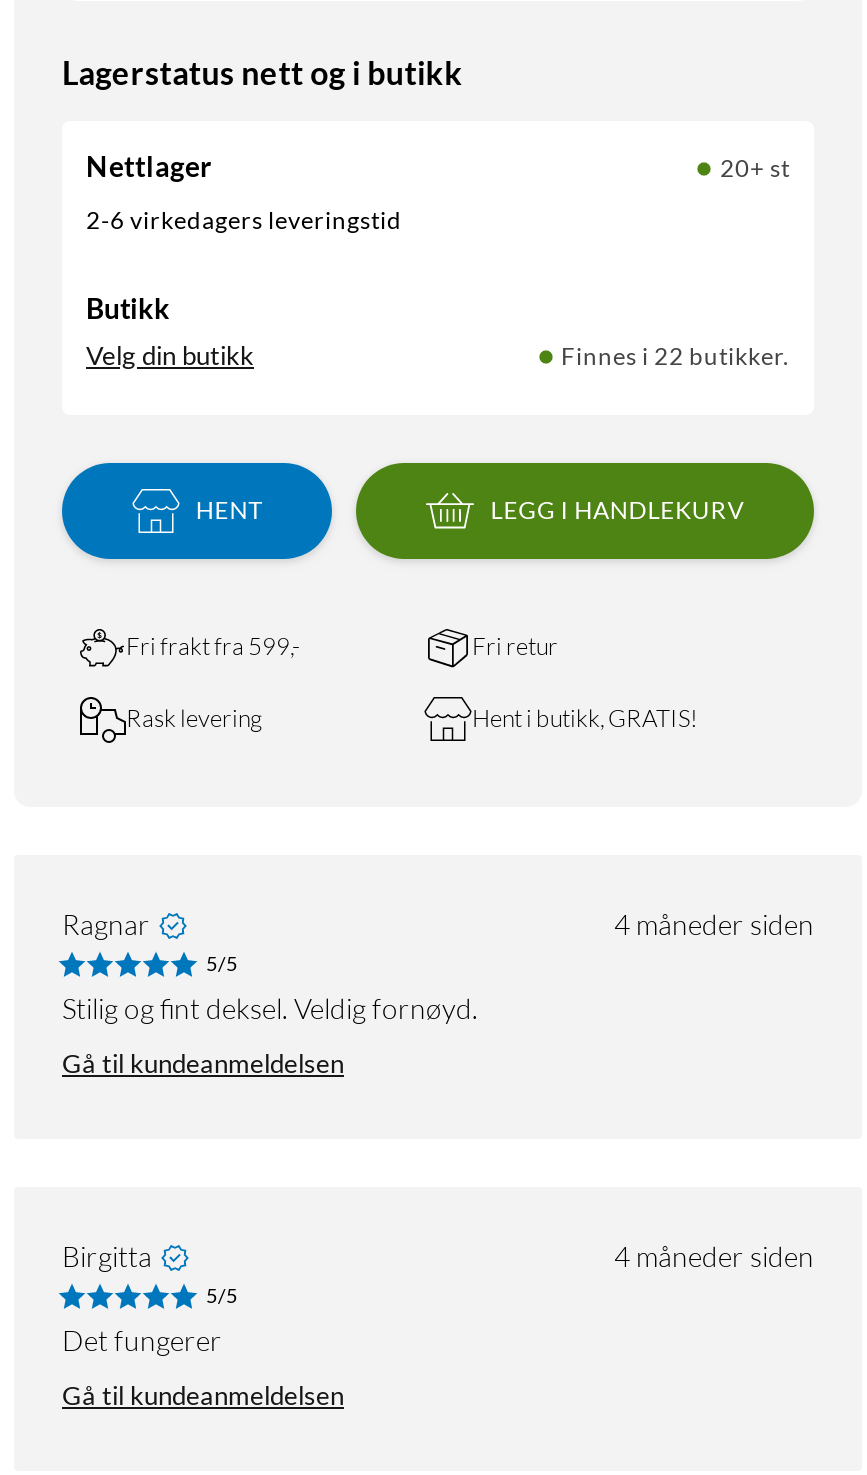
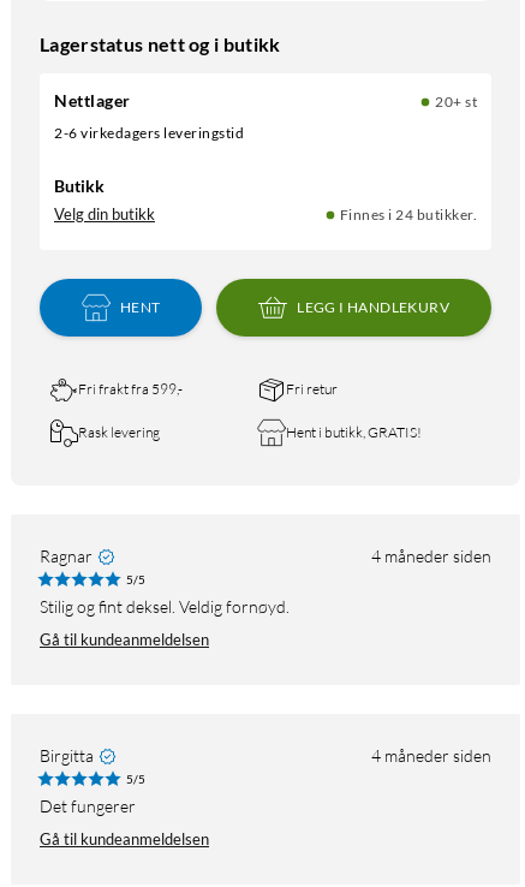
[561,341,790,371] Finnes i 22 butikker. -> [339,205,477,223] Finnes i 24 butikker.

